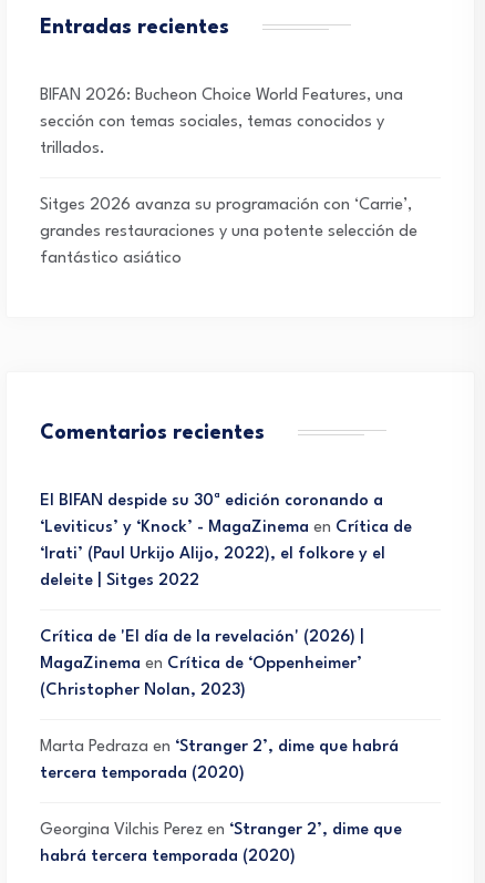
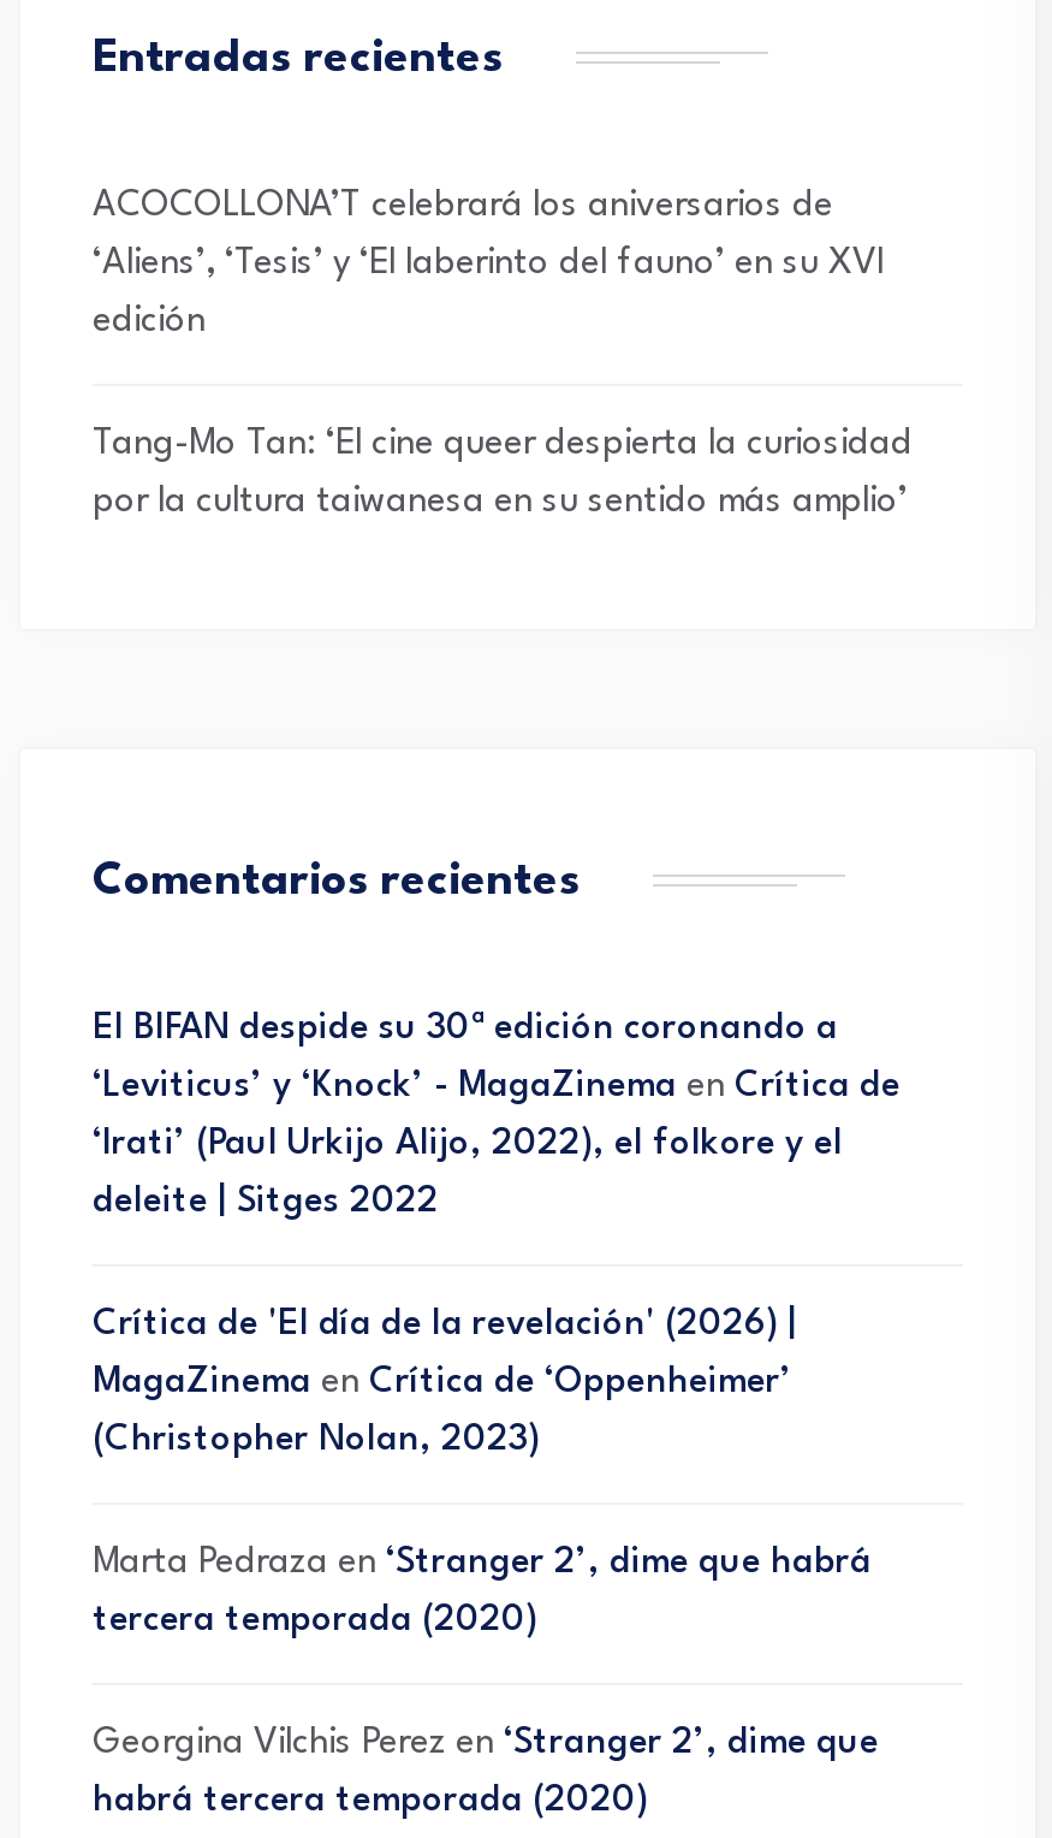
[40,88,417,267] BIFAN 2026: Bucheon Choice World Features, una | sección con temas sociales, temas conocidos y | trillados. | Sitges 2026 avanza su programación con ‘Carrie’, | grandes restauraciones y una potente selección de | fantástico asiático -> [93,189,913,521] ACOCOLLONA’T celebrará los aniversarios de | ‘Aliens’, ‘Tesis’ y ‘El laberinto del fauno’ en su XVI | edición | Tang-Mo Tan: ‘El cine queer despierta la curiosidad | por la cultura taiwanesa en su sentido más amplio’

